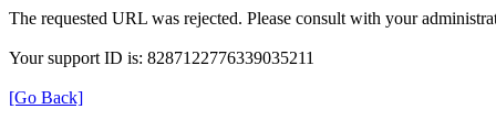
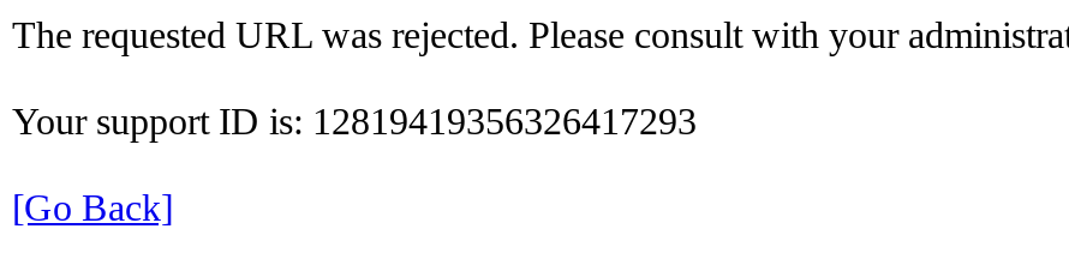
[9,48,314,67] Your support ID is: 8287122776339035211 -> [12,101,697,141] Your support ID is: 12819419356326417293

